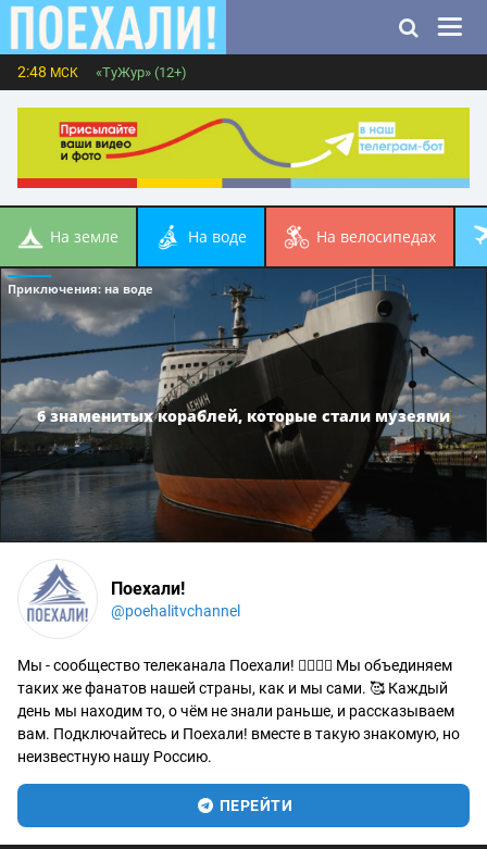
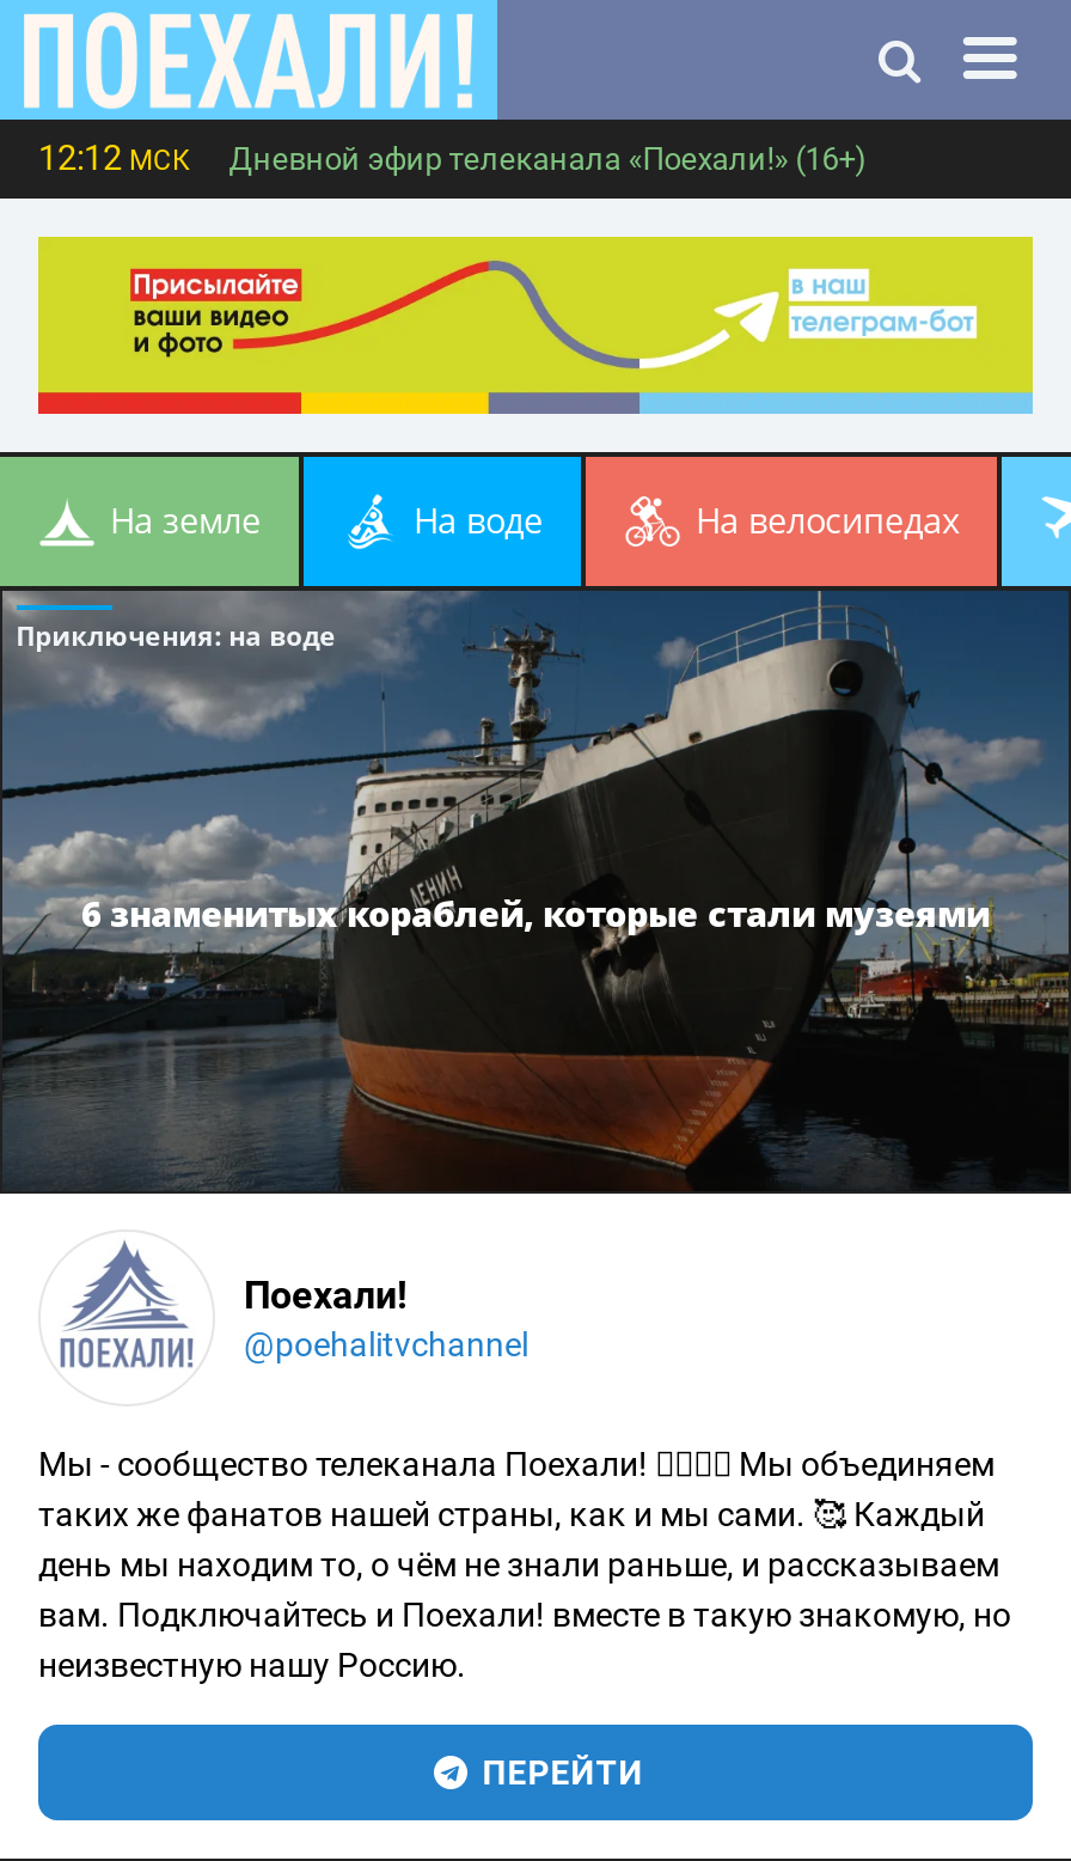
[17,63,187,82] 2:48 МСК | «ТуЖур» (12+) -> [38,139,867,179] 12:12 МСК | Дневной эфир телеканала «Поехали!» (16+)

